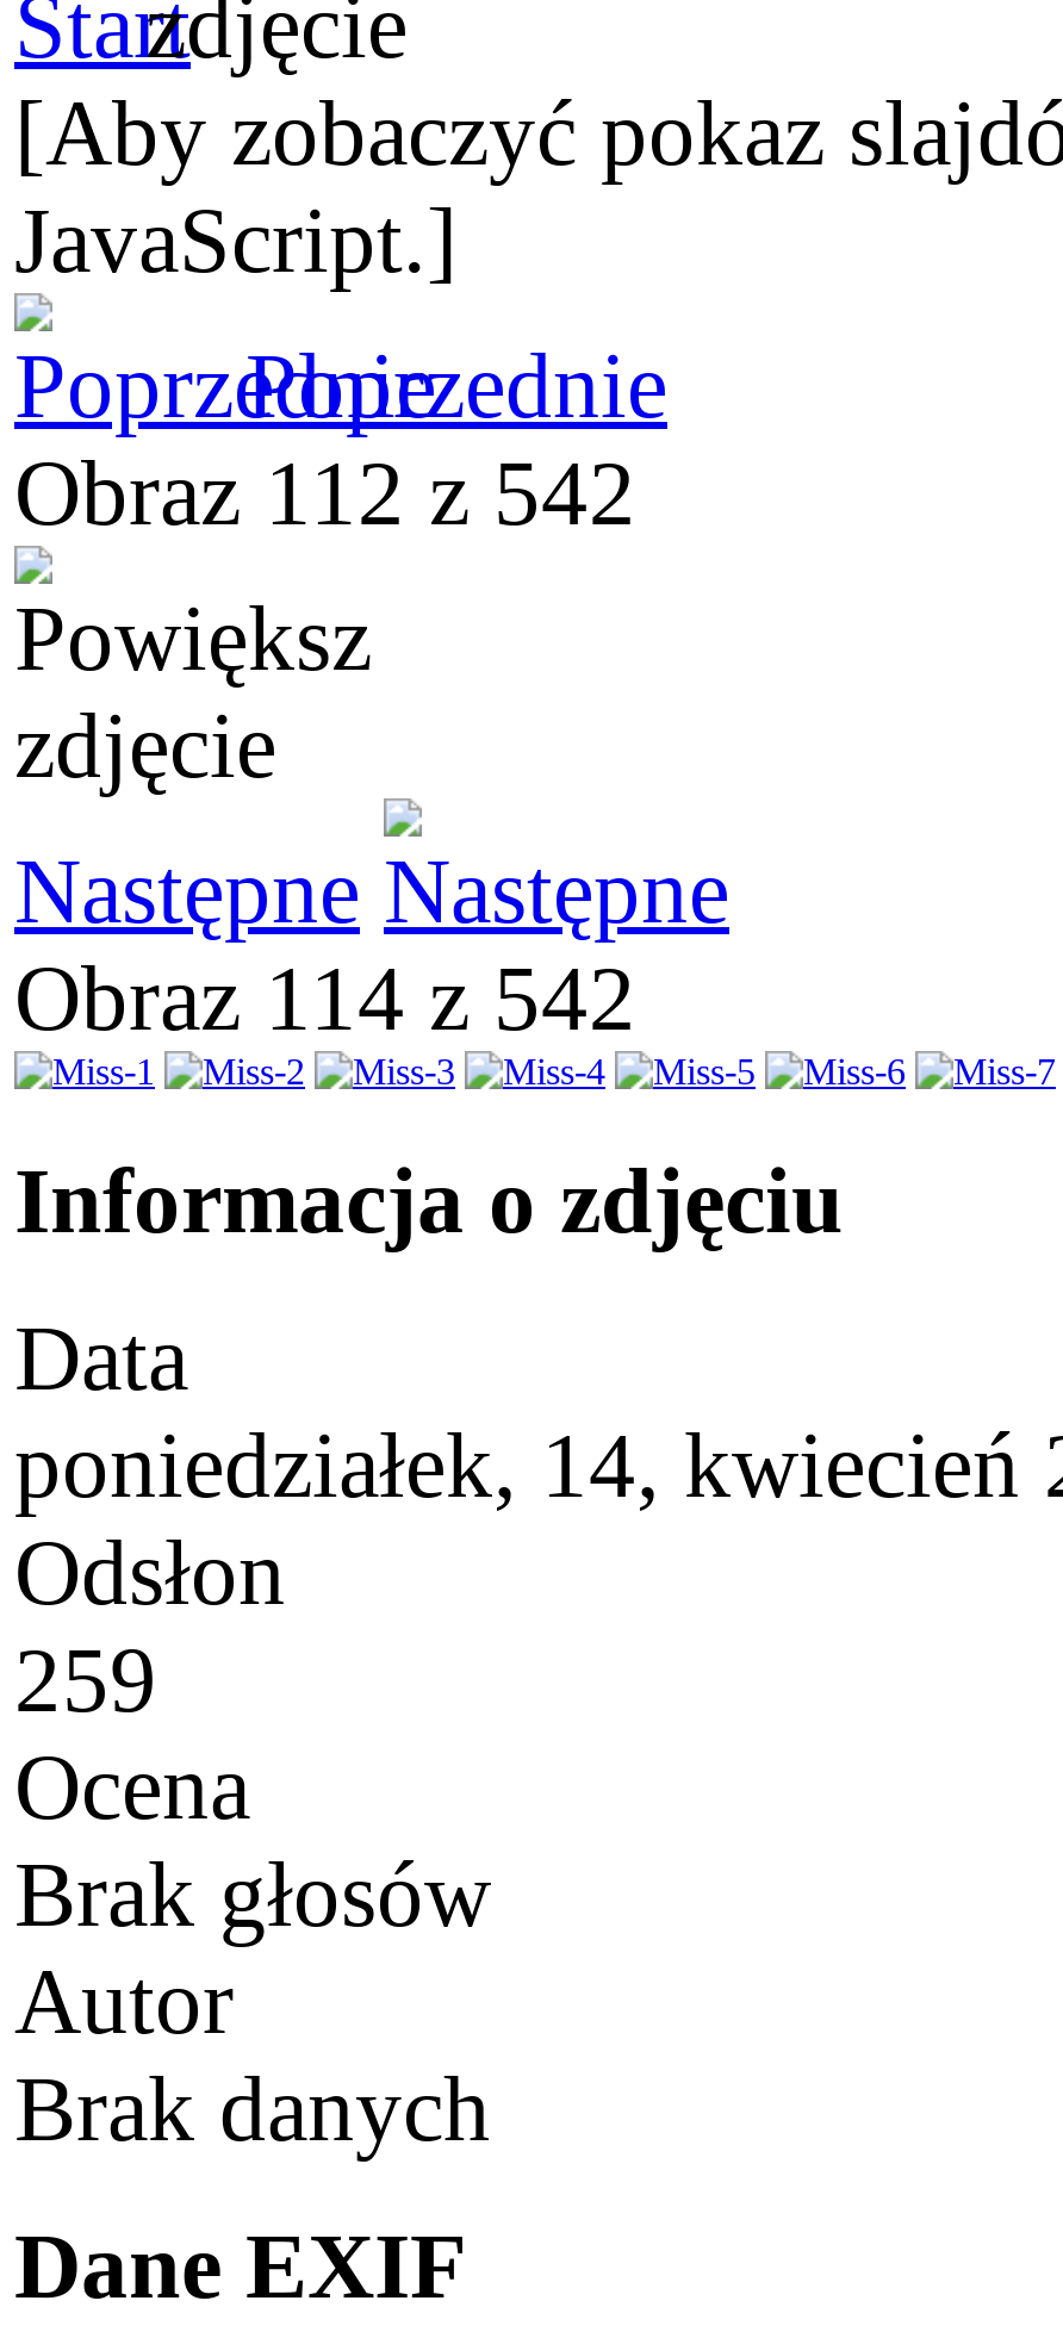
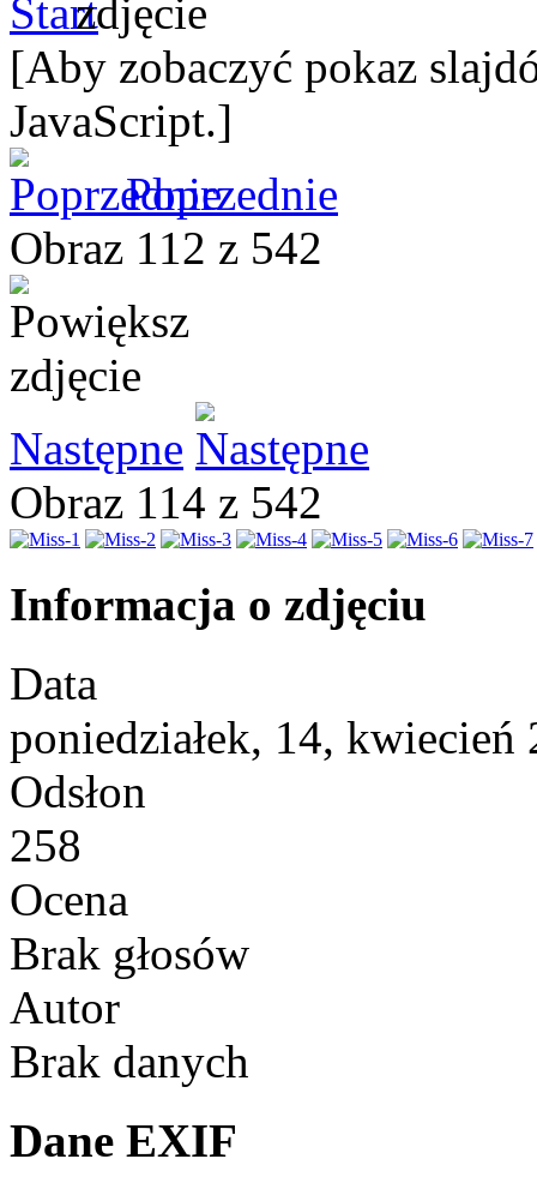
[14,1628,157,1730] 259 -> [10,819,82,871] 258

